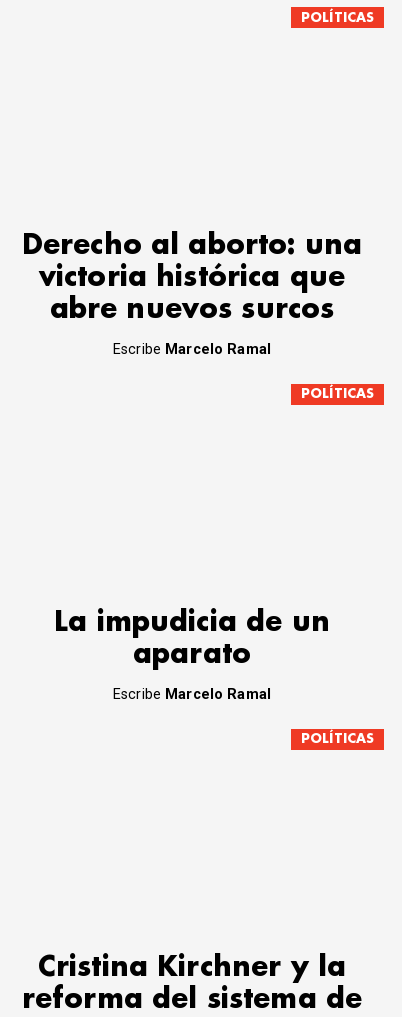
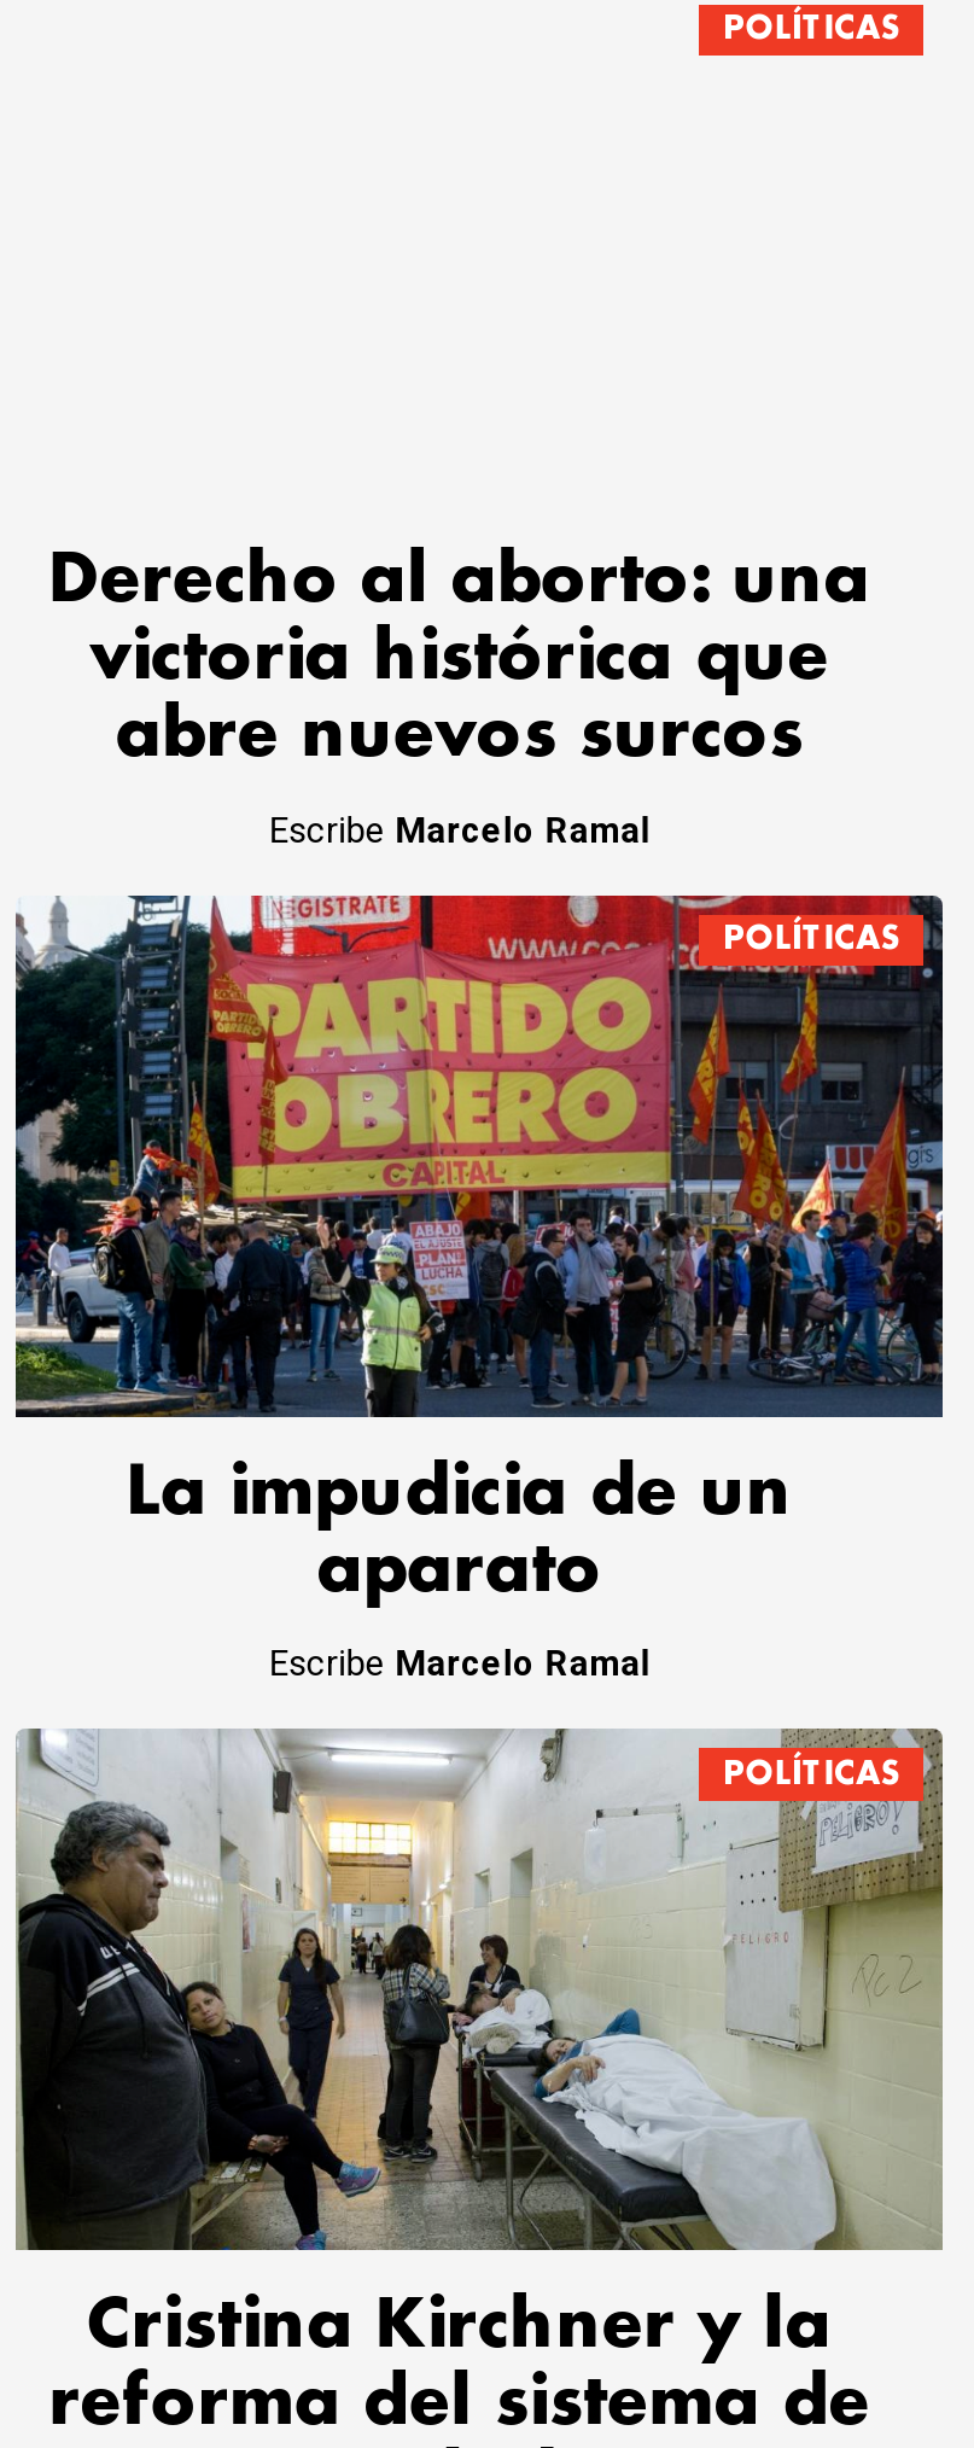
none -> [13,893,945,1420] [image]
none -> [13,1726,945,2252] [image]

